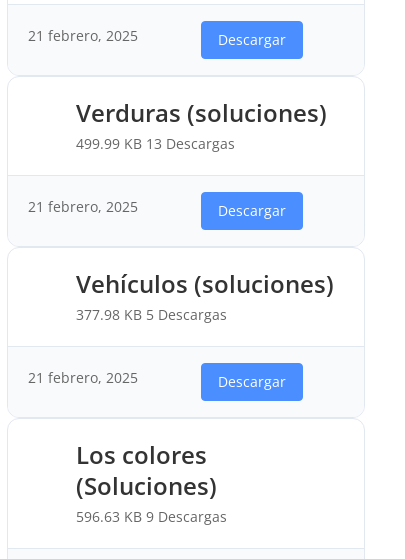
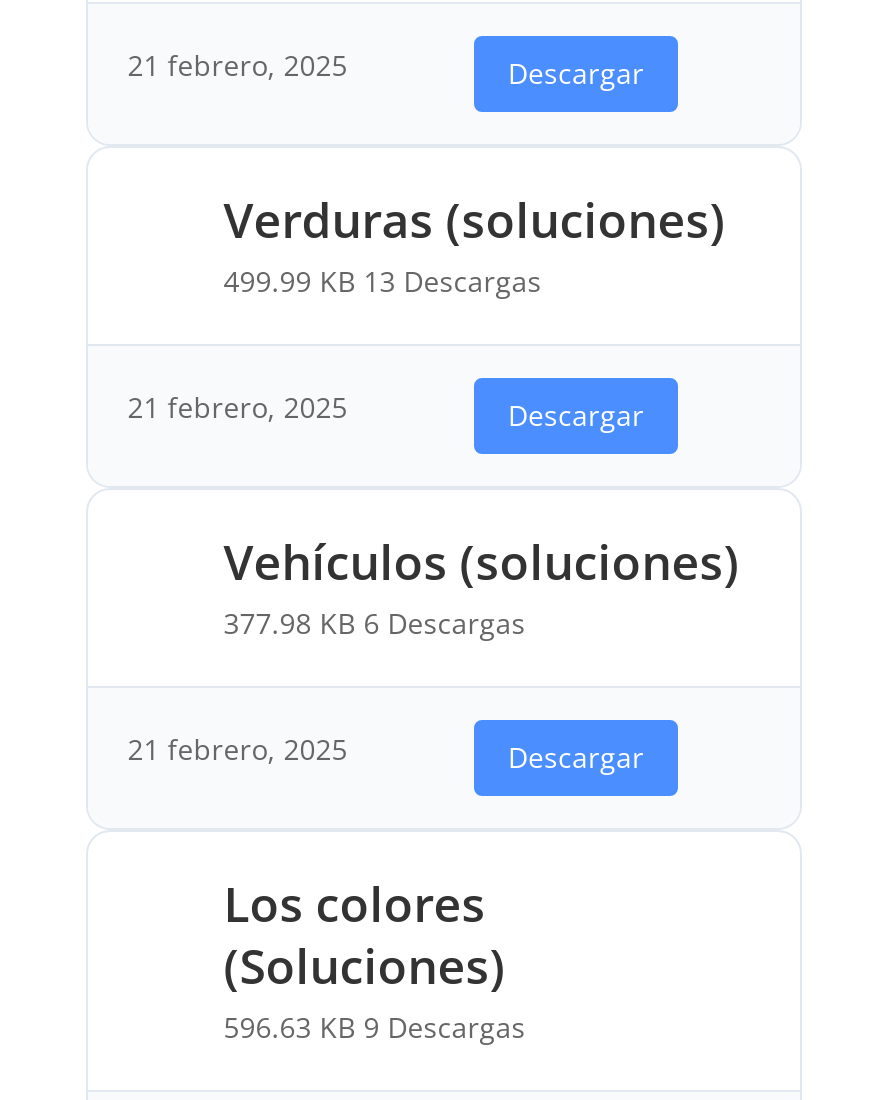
[76,305,227,324] 377.98 KB 5 Descargas -> [224,604,526,642] 377.98 KB 6 Descargas

